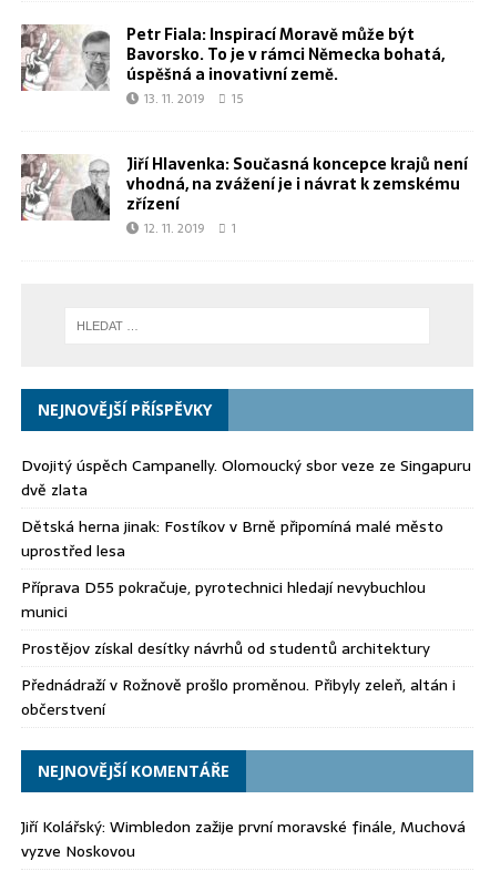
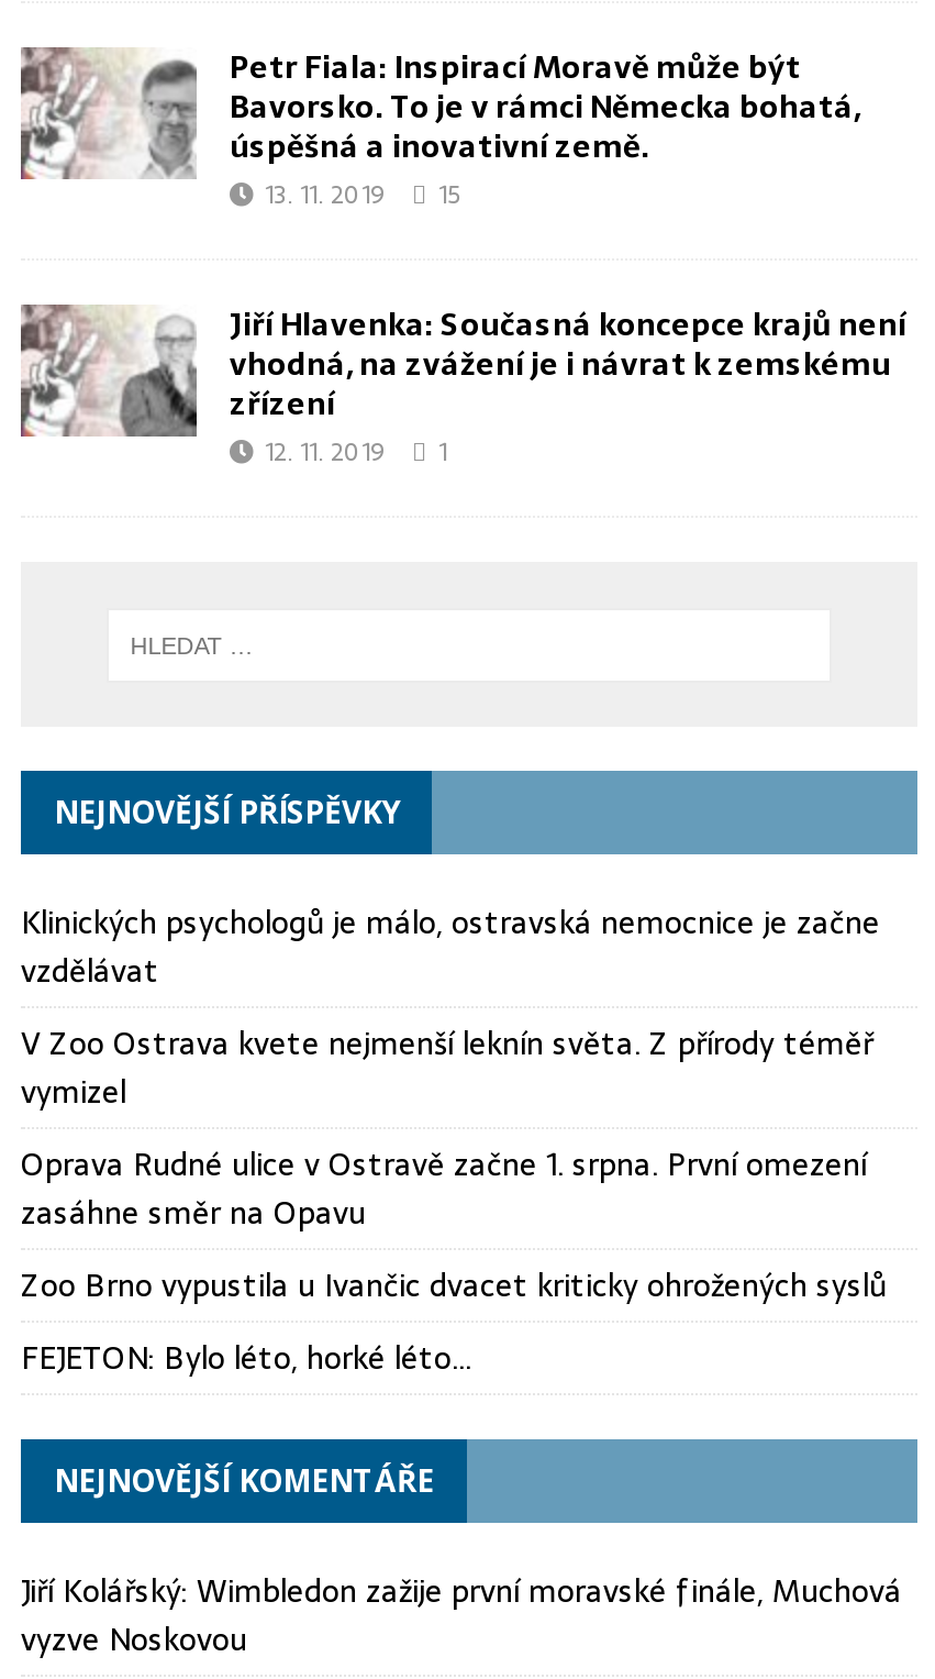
[21,453,471,502] Dvojitý úspěch Campanelly. Olomoucký sbor veze ze Singapuru | dvě zlata -> [21,898,880,995] Klinických psychologů je málo, ostravská nemocnice je začne | vzdělávat
[21,514,443,563] Dětská herna jinak: Fostíkov v Brně připomíná malé město | uprostřed lesa -> [21,1019,873,1116] V Zoo Ostrava kvete nejmenší leknín světa. Z přírody téměř | vymizel
[21,575,426,624] Příprava D55 pokračuje, pyrotechnici hledají nevybuchlou | munici -> [21,1140,867,1237] Oprava Rudné ulice v Ostravě začne 1. srpna. První omezení | zasáhne směr na Opavu
[21,636,430,660] Prostějov získal desítky návrhů od studentů architektury -> [21,1261,887,1310] Zoo Brno vypustila u Ivančic dvacet kriticky ohrožených syslů
[21,673,456,721] Přednádraží v Rožnově prošlo proměnou. Přibyly zeleň, altán i | občerstvení -> [21,1334,471,1382] FEJETON: Bylo léto, horké léto…

